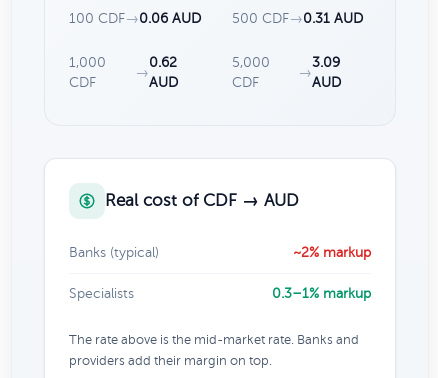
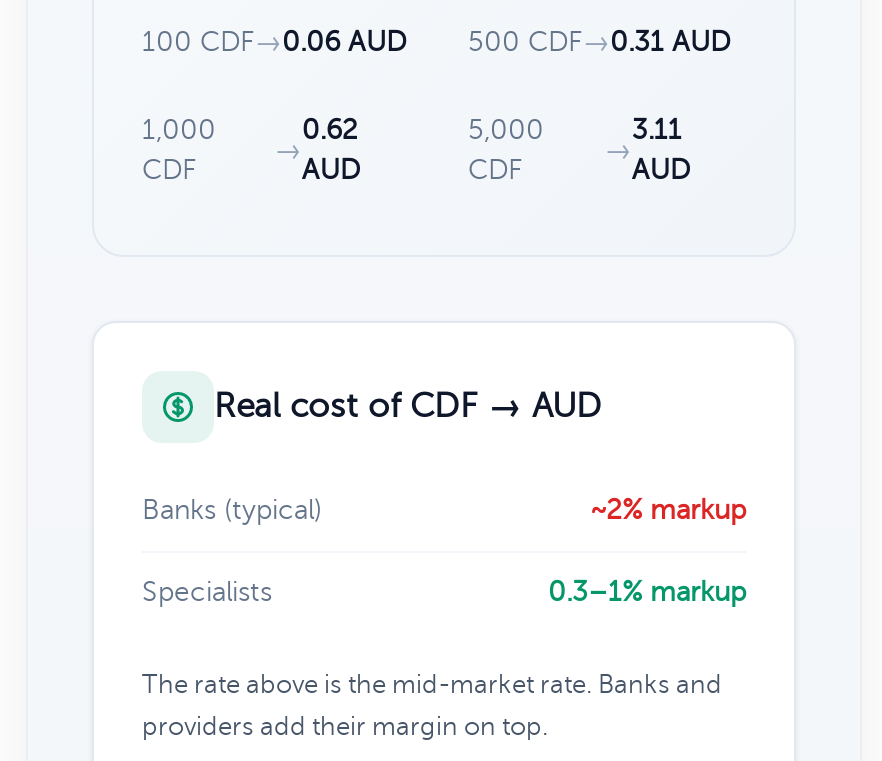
[312,55,340,70] 3.09 -> [632,114,682,144] 3.11

